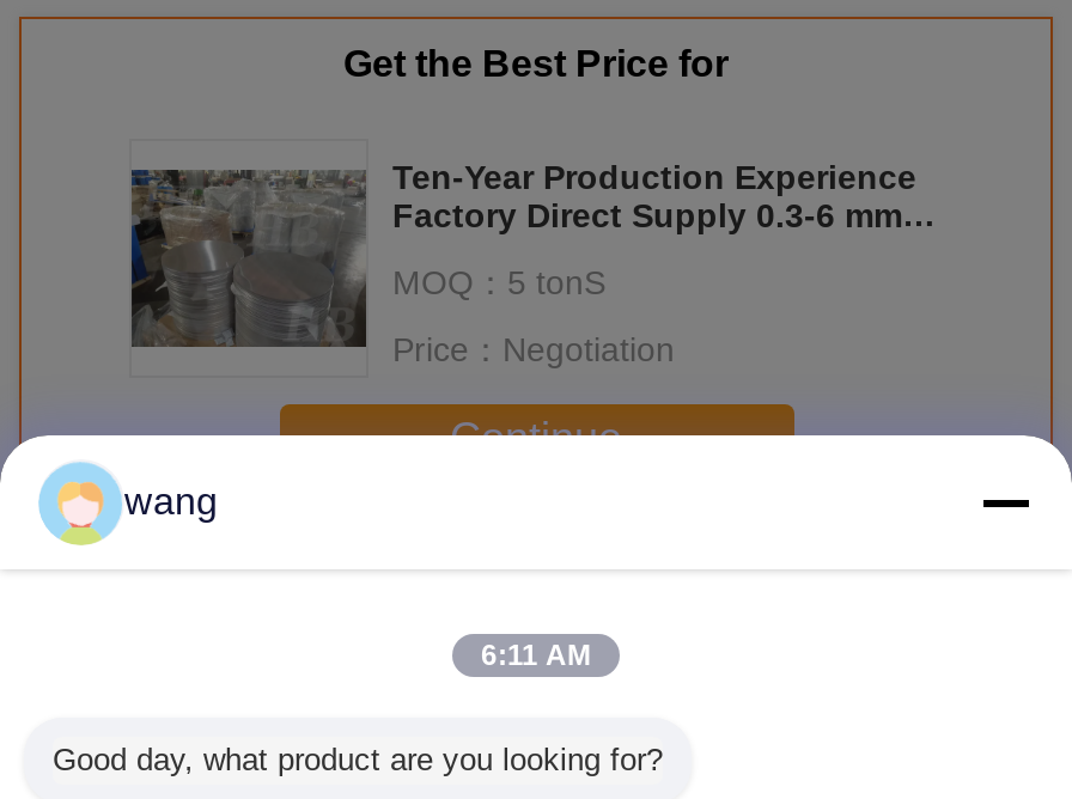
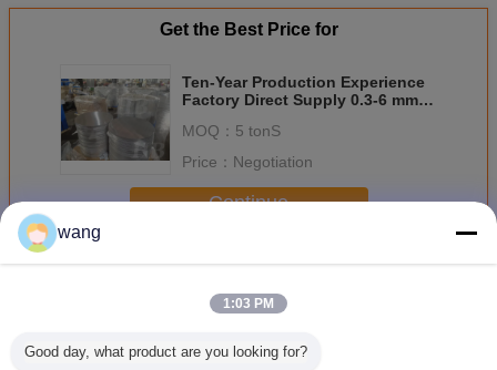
[481,639,591,672] 6:11 AM -> [223,296,274,311] 1:03 PM

